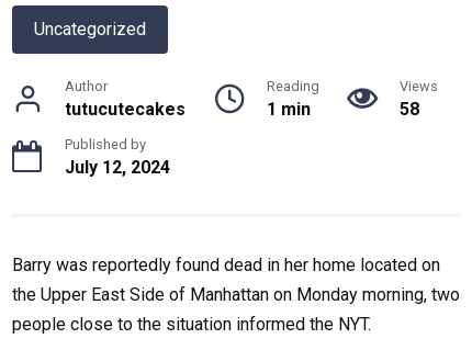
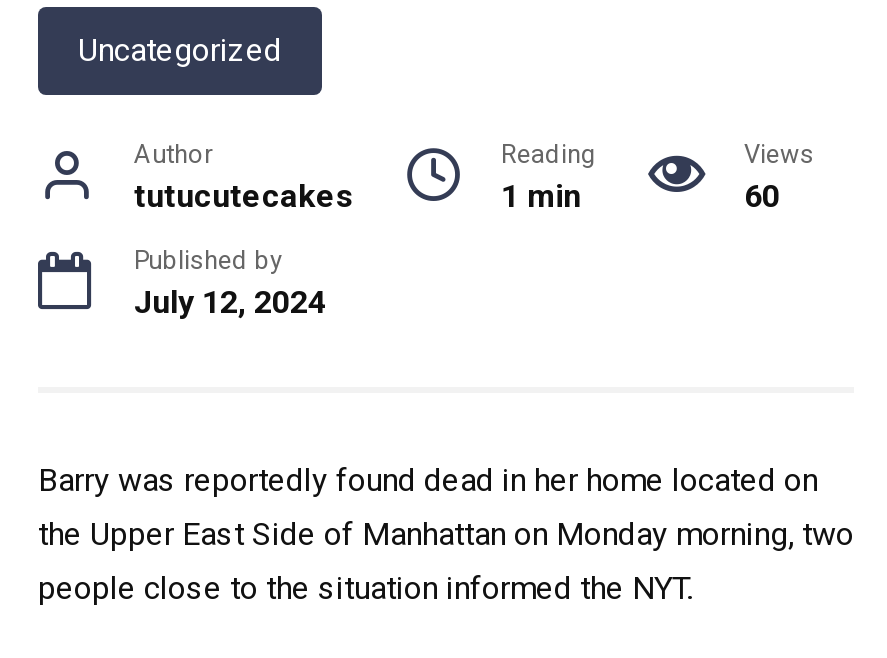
[400,99,419,120] 58 -> [744,176,780,214] 60

